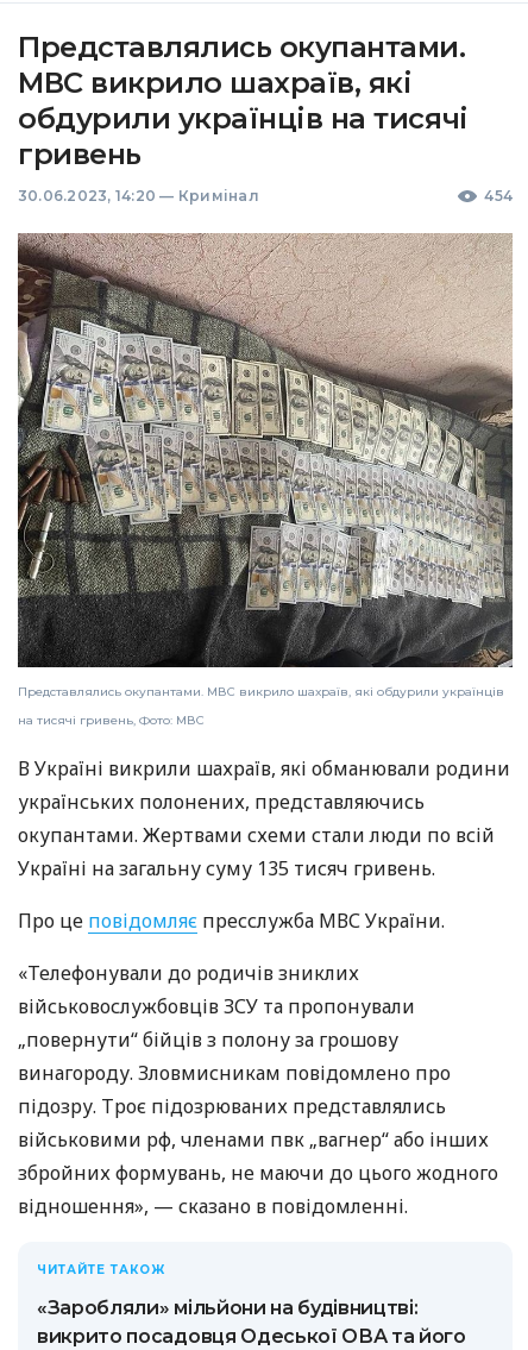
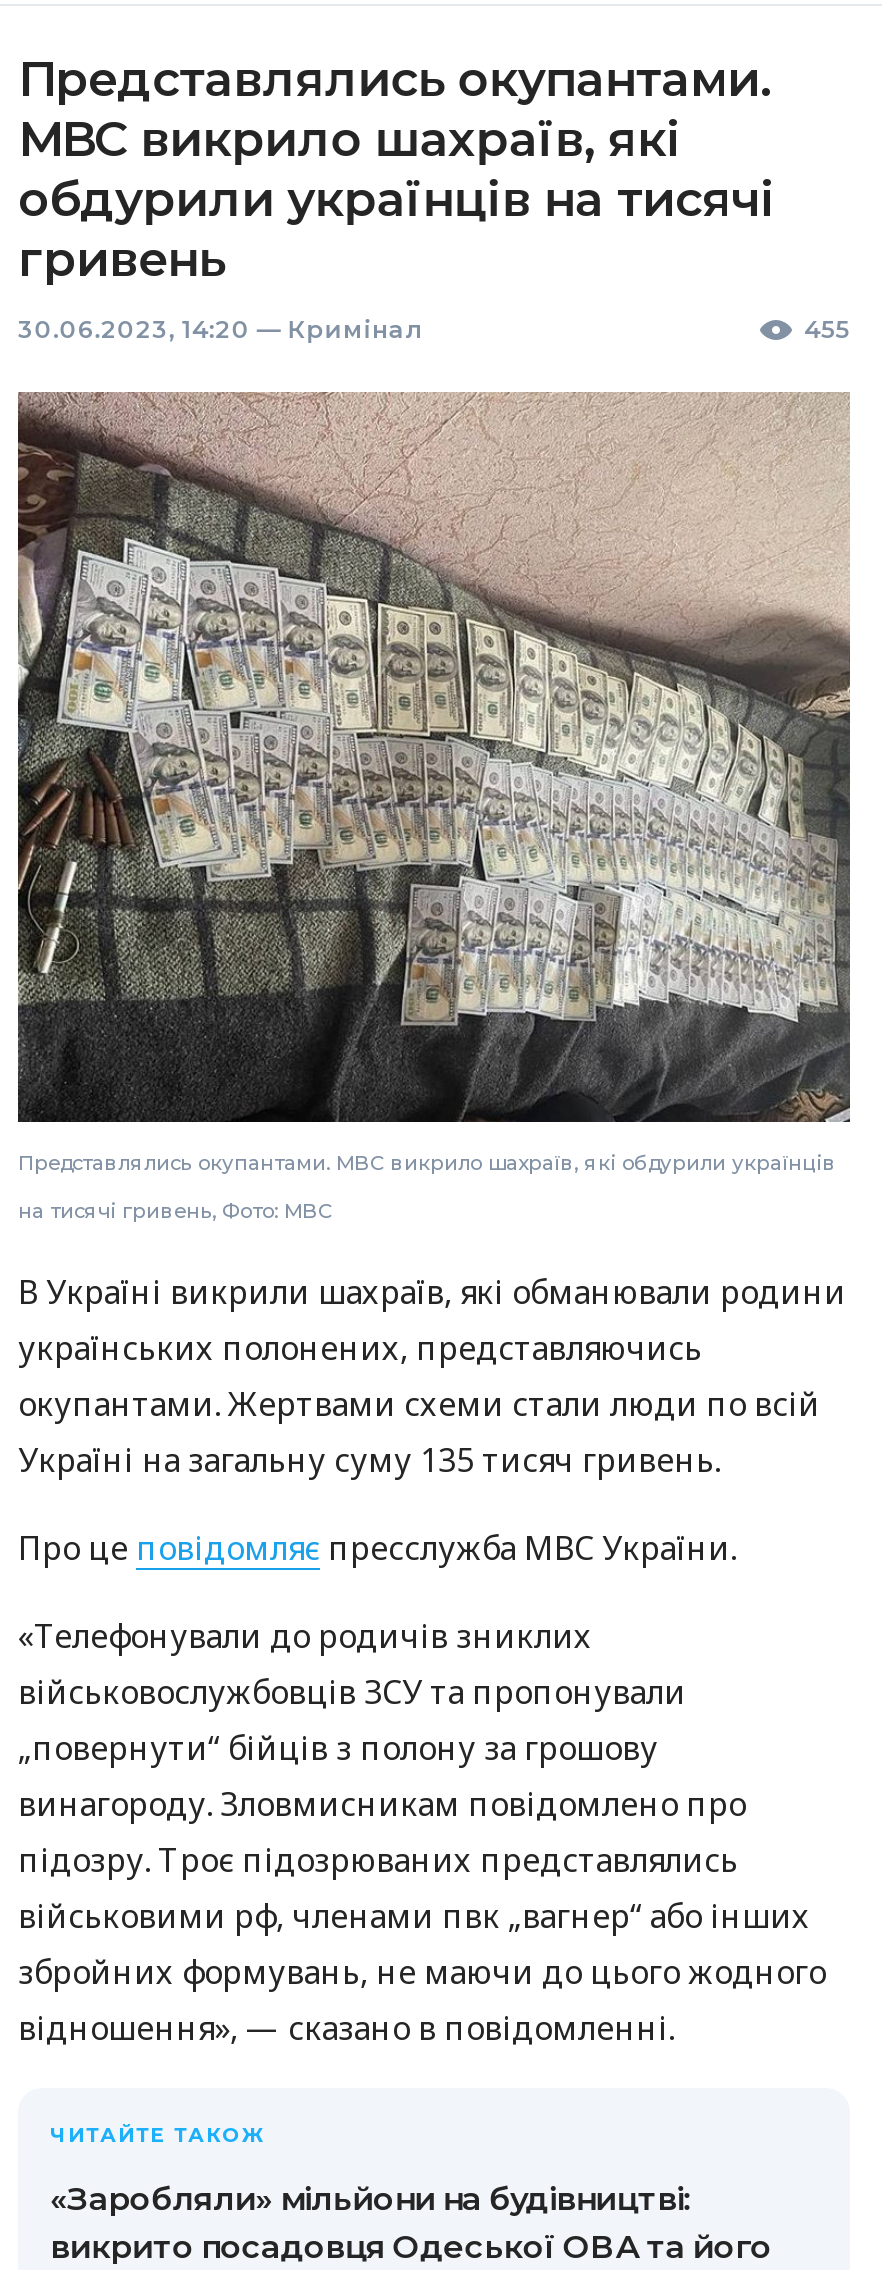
[484,187,513,205] 454 -> [805,314,850,344] 455

